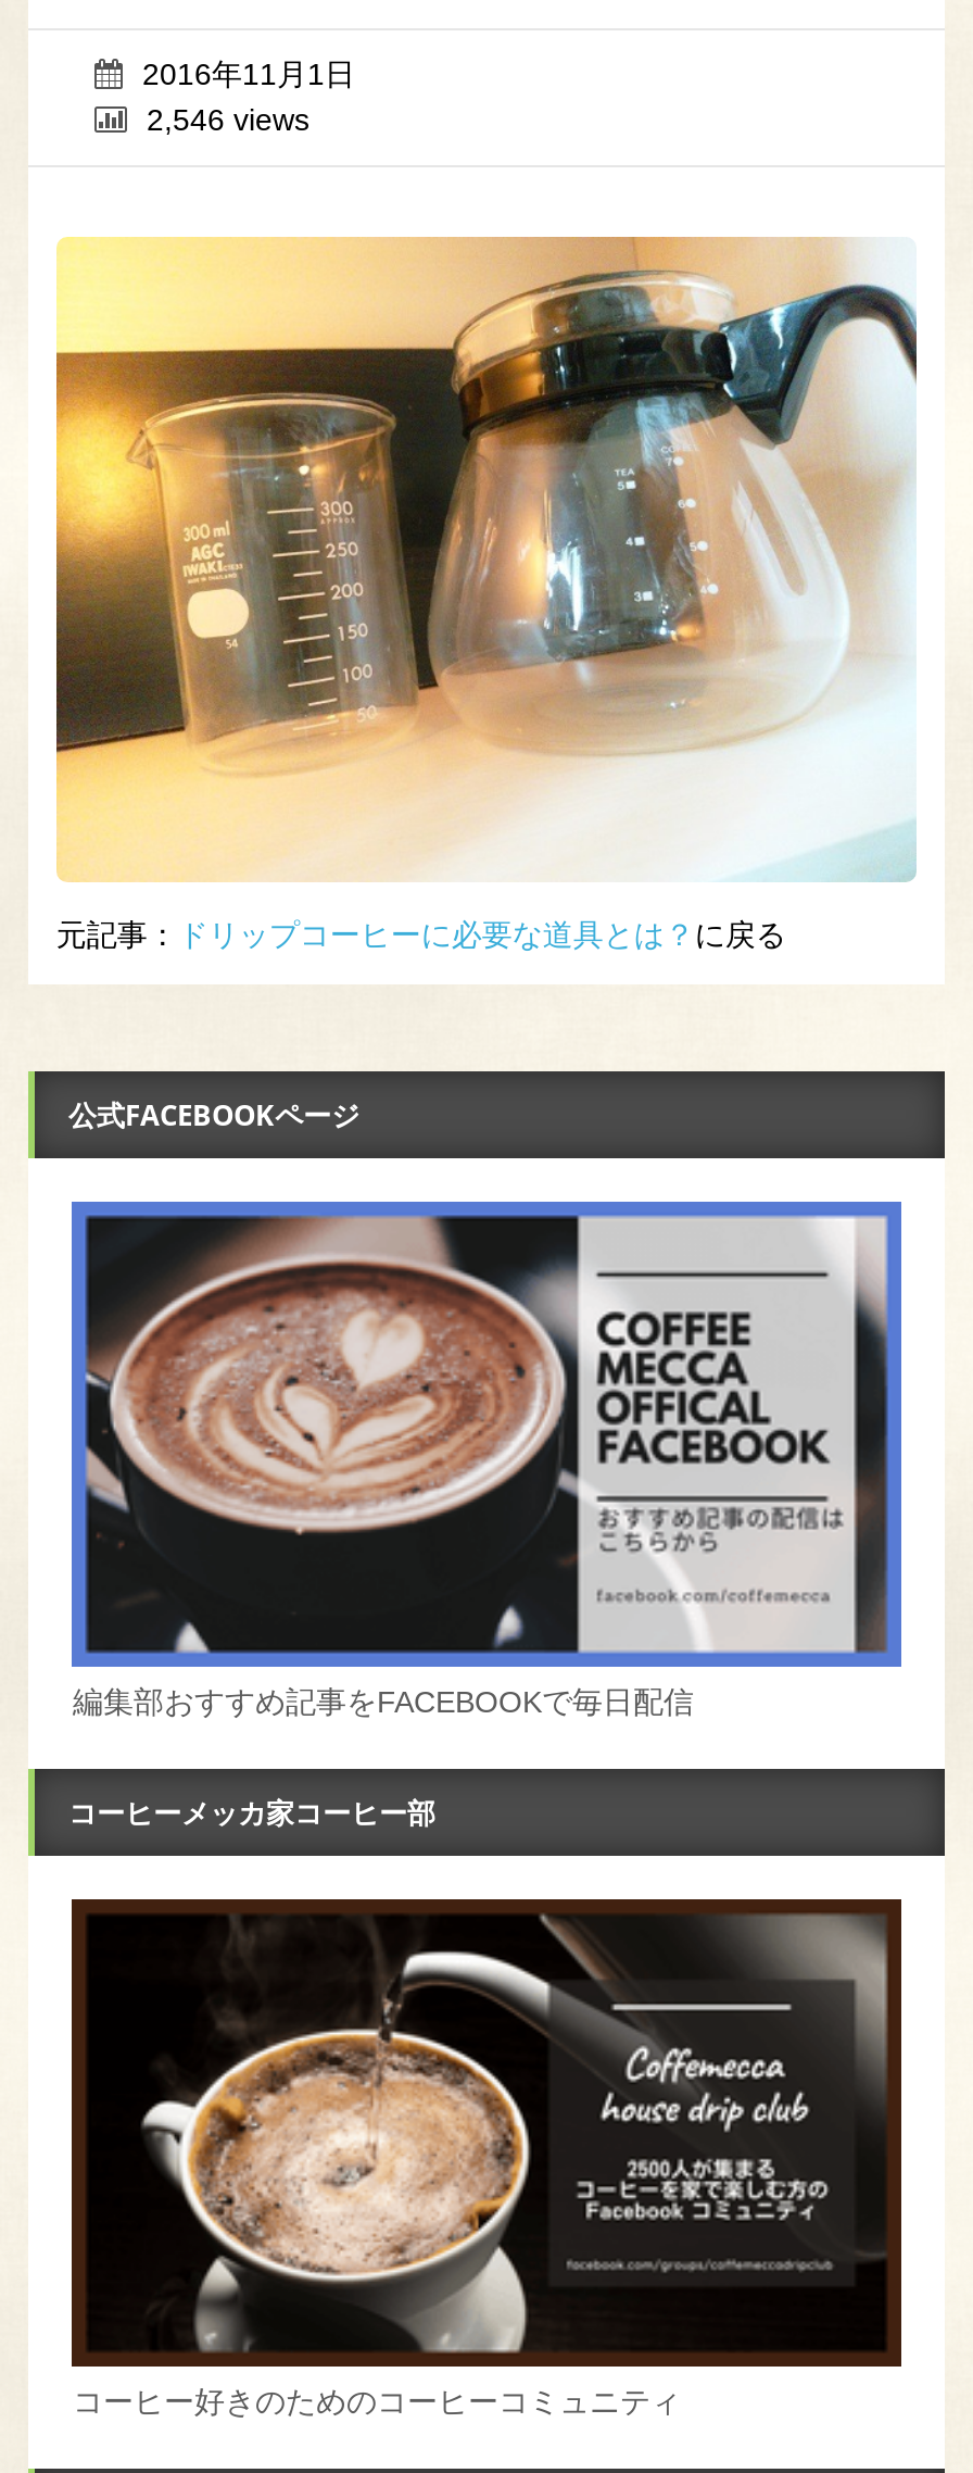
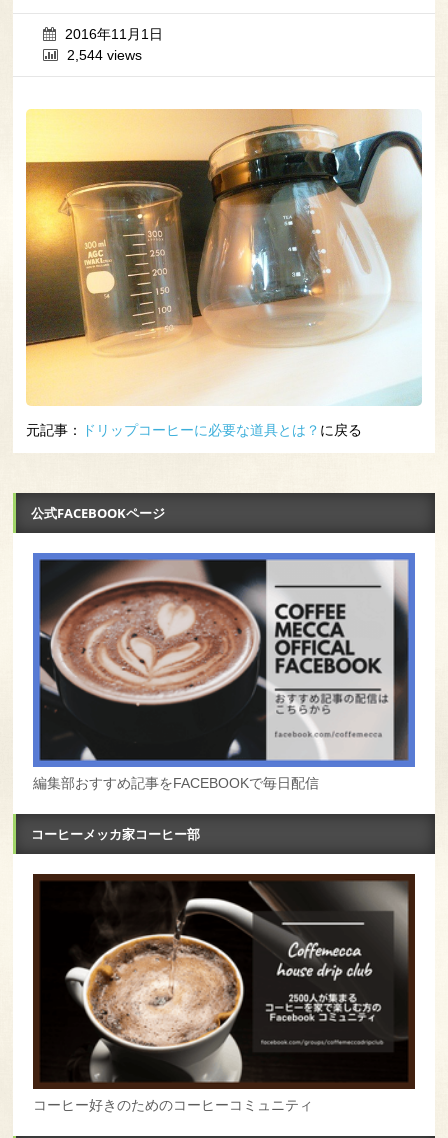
[146,101,309,136] 2,546 views -> [67,47,142,63] 2,544 views

